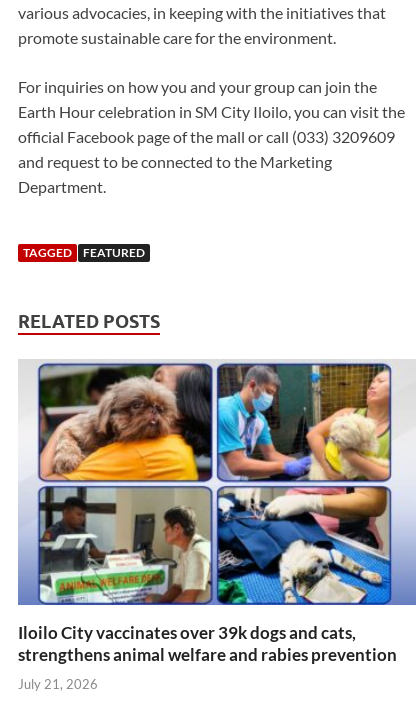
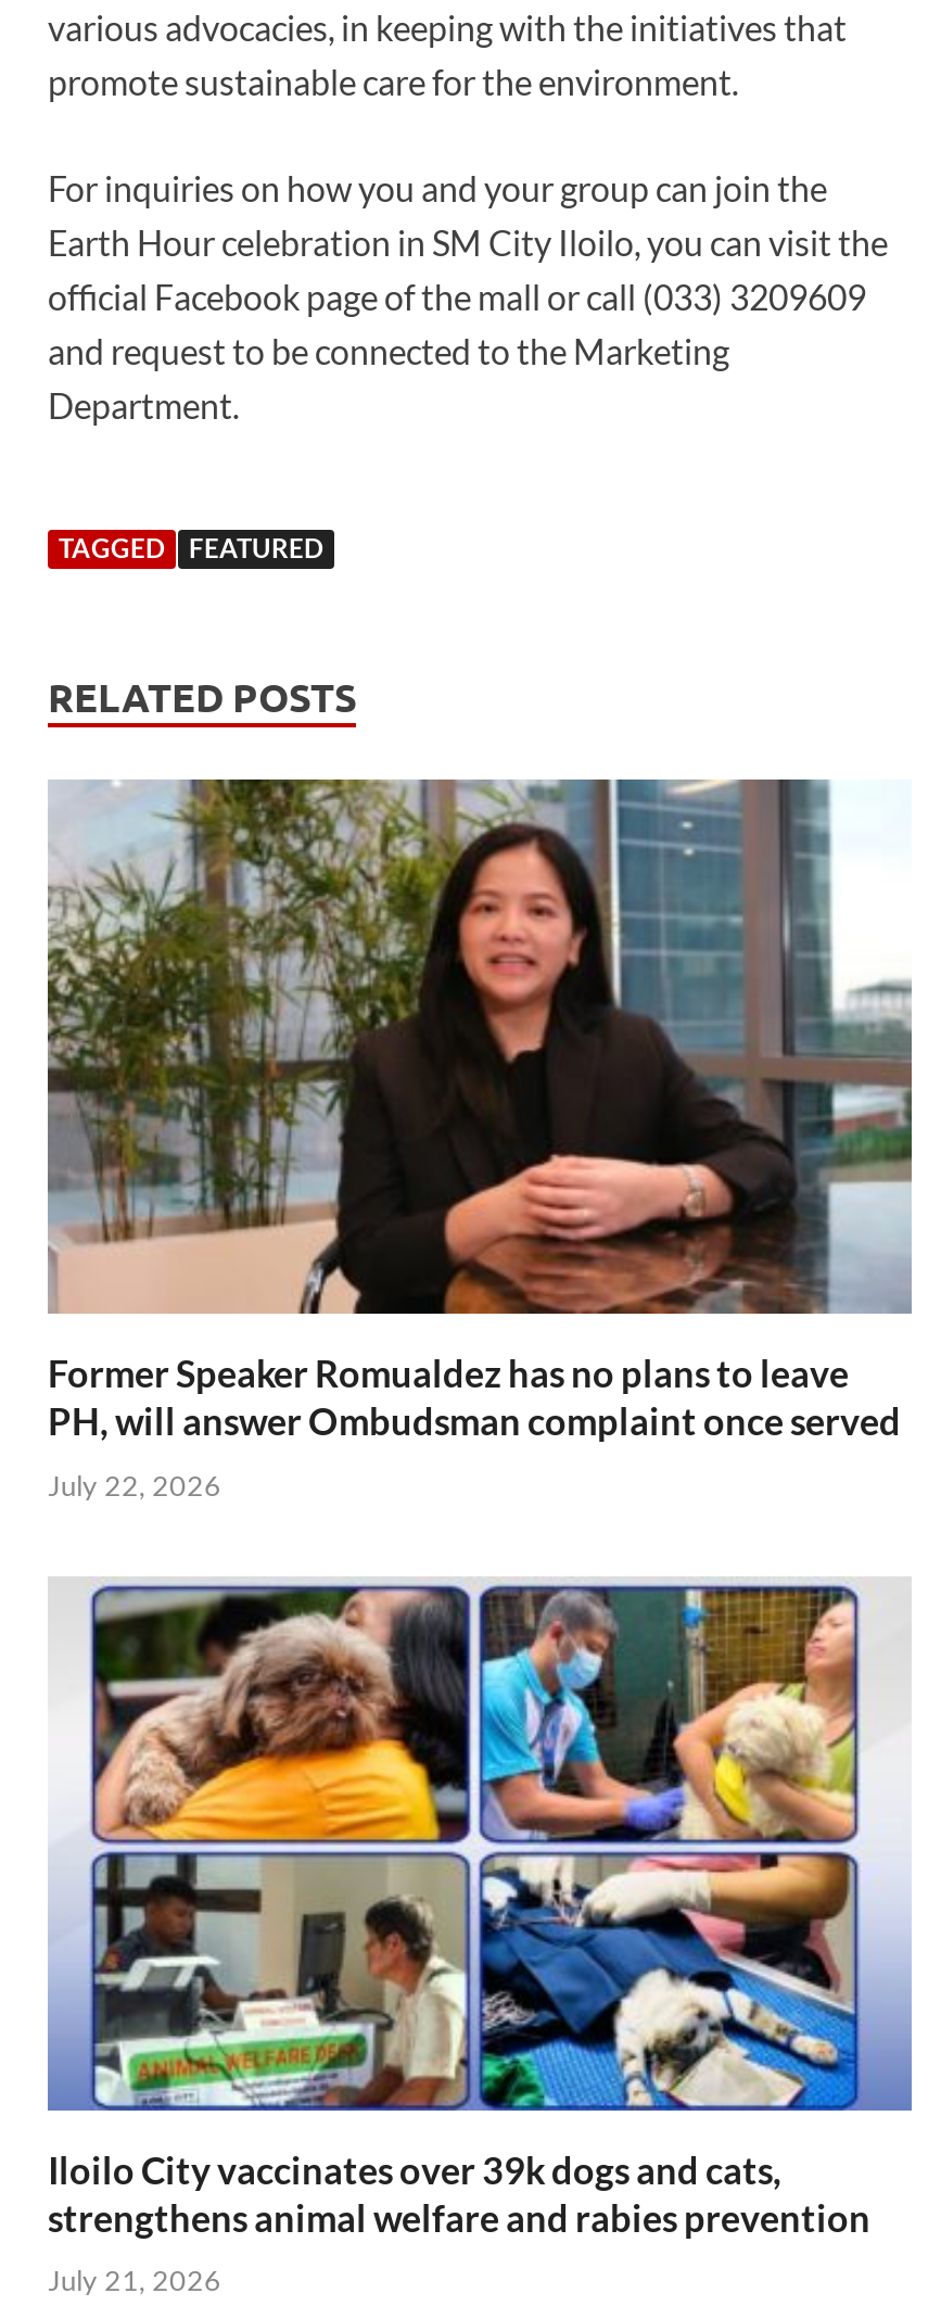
none -> [46,777,914,1502] [image] | Former Speaker Romualdez has no plans to leave | PH, will answer Ombudsman complaint once served | July 22, 2026

